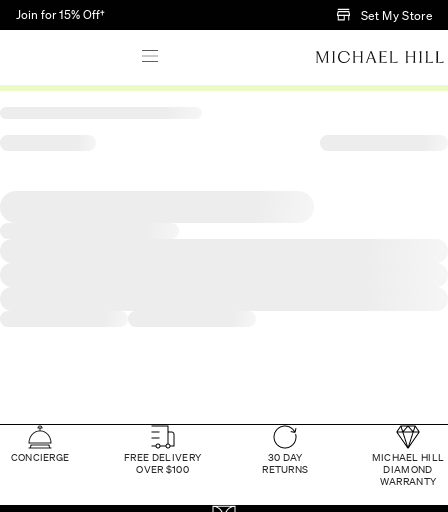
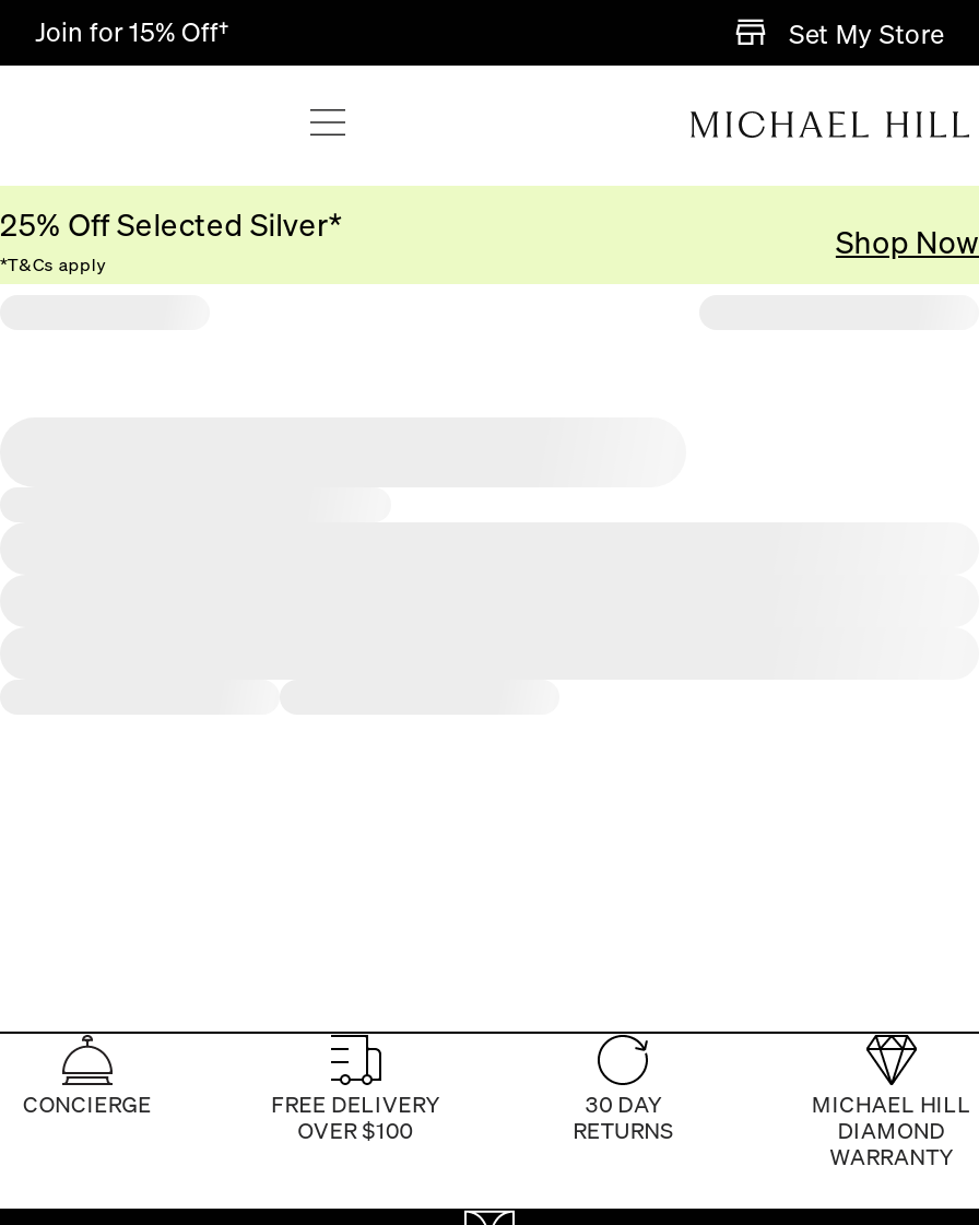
none -> [0,202,342,275] 25% Off Selected Silver* | *T&Cs apply
none -> [836,220,979,259] Shop Now

